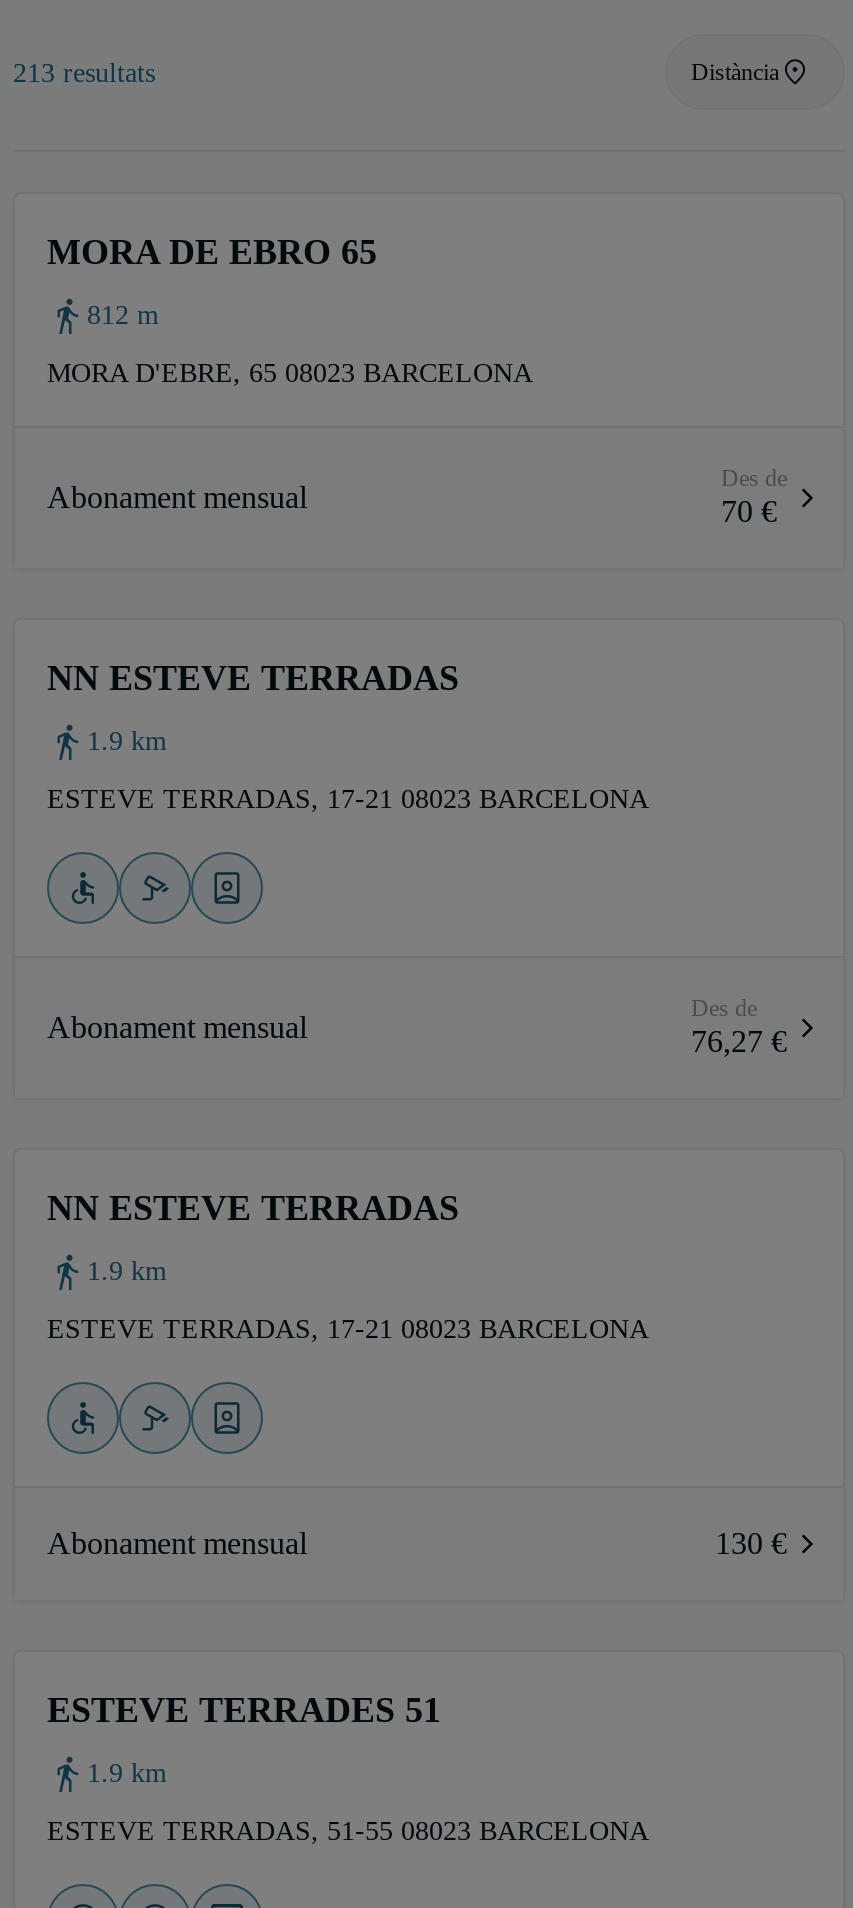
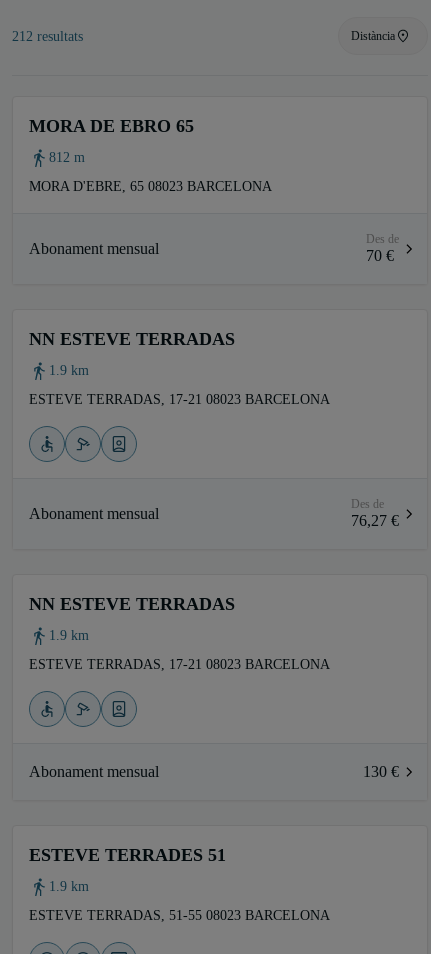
[13,57,155,87] 213 resultats -> [12,28,83,43] 212 resultats

